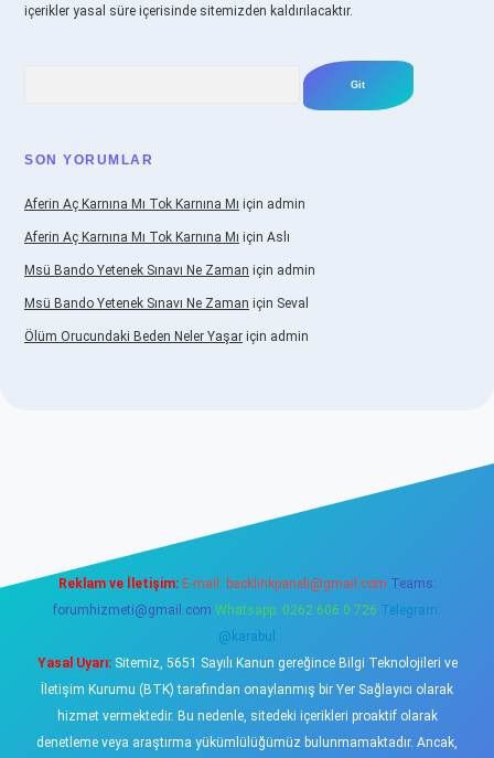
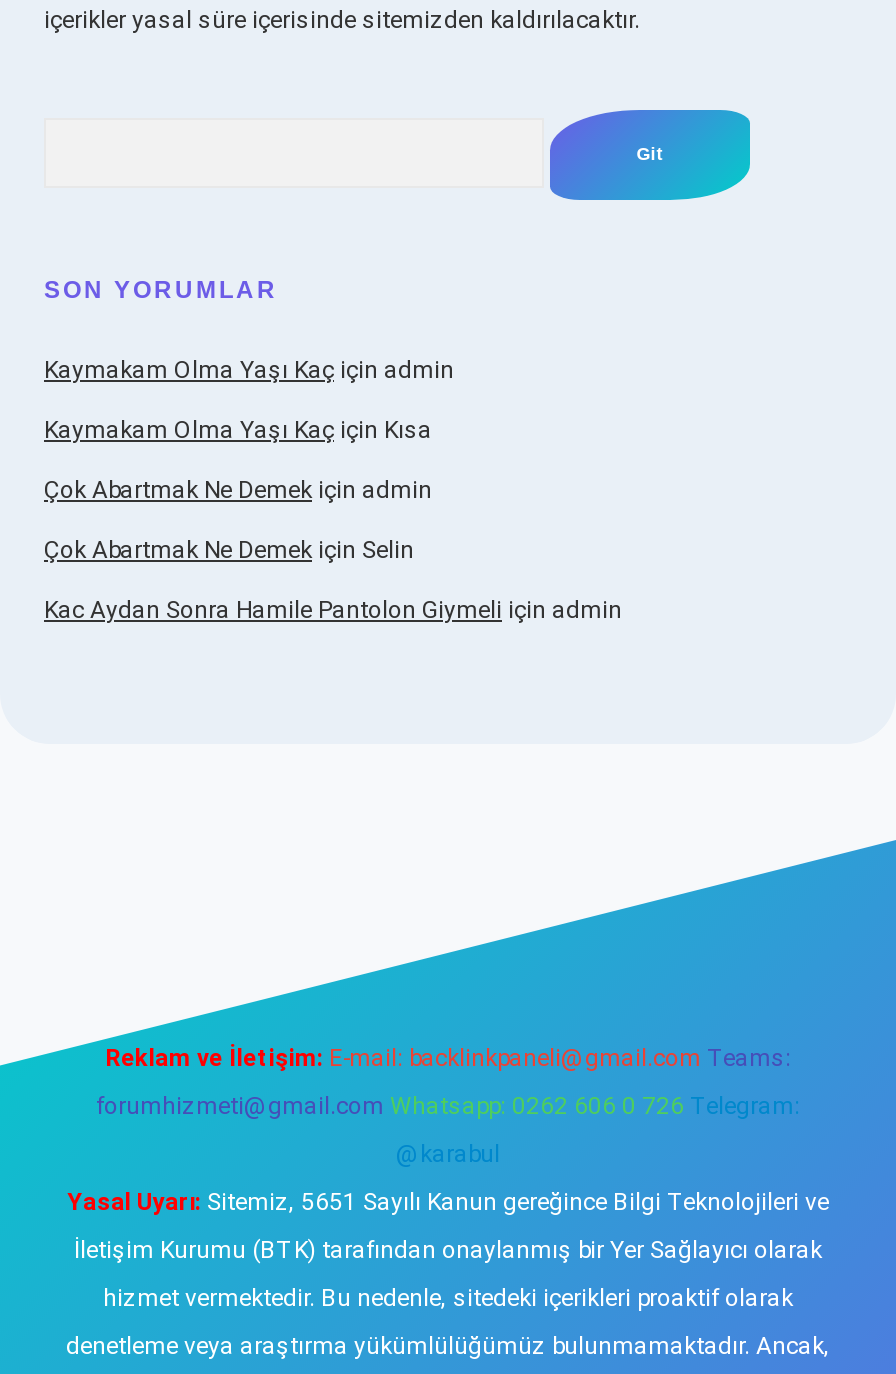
[24,196,305,212] Aferin Aç Karnına Mı Tok Karnına Mı için admin -> [44,356,454,384] Kaymakam Olma Yaşı Kaç için admin
[24,229,290,245] Aferin Aç Karnına Mı Tok Karnına Mı için Aslı -> [44,416,432,444] Kaymakam Olma Yaşı Kaç için Kısa
[24,263,315,278] Msü Bando Yetenek Sınavı Ne Zaman için admin -> [44,476,432,504] Çok Abartmak Ne Demek için admin
[24,296,309,311] Msü Bando Yetenek Sınavı Ne Zaman için Seval -> [44,536,414,564] Çok Abartmak Ne Demek için Selin
[24,329,309,344] Ölüm Orucundaki Beden Neler Yaşar için admin -> [44,596,622,624] Kac Aydan Sonra Hamile Pantolon Giymeli için admin

